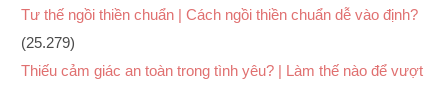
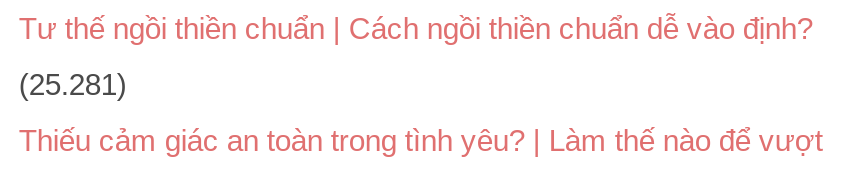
[21,34,75,51] (25.279) -> [19,67,127,101] (25.281)

